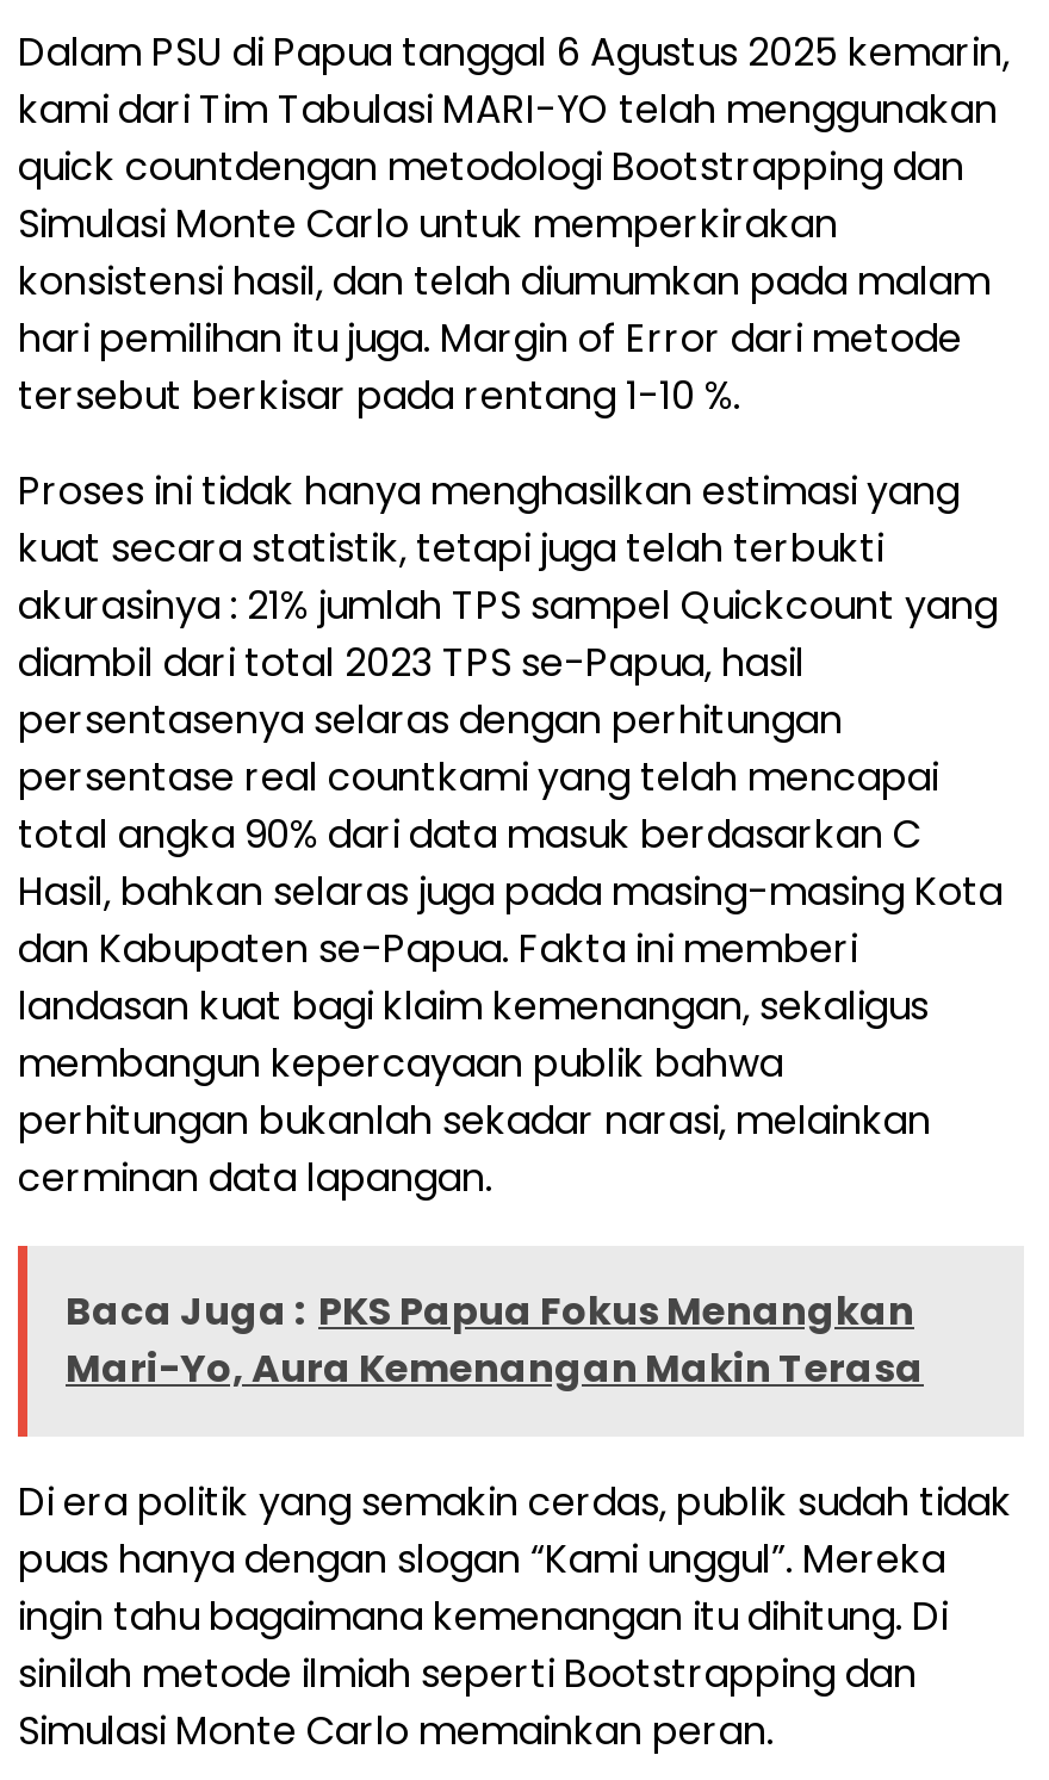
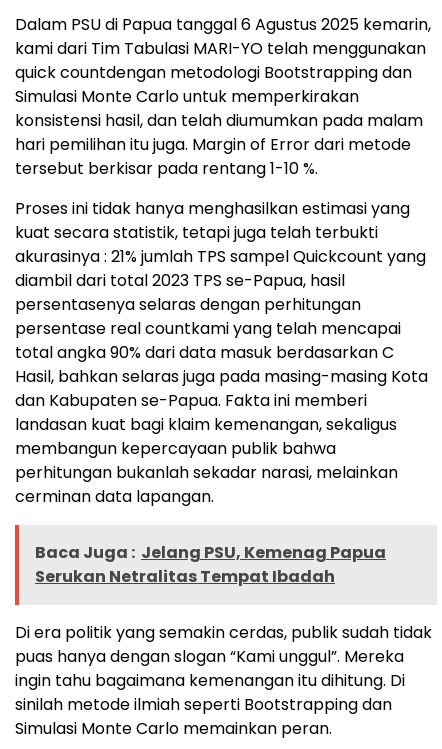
[66,1284,924,1396] Baca Juga : PKS Papua Fokus Menangkan | Mari-Yo, Aura Kemenangan Makin Terasa -> [35,541,386,588] Baca Juga : Jelang PSU, Kemenag Papua | Serukan Netralitas Tempat Ibadah

